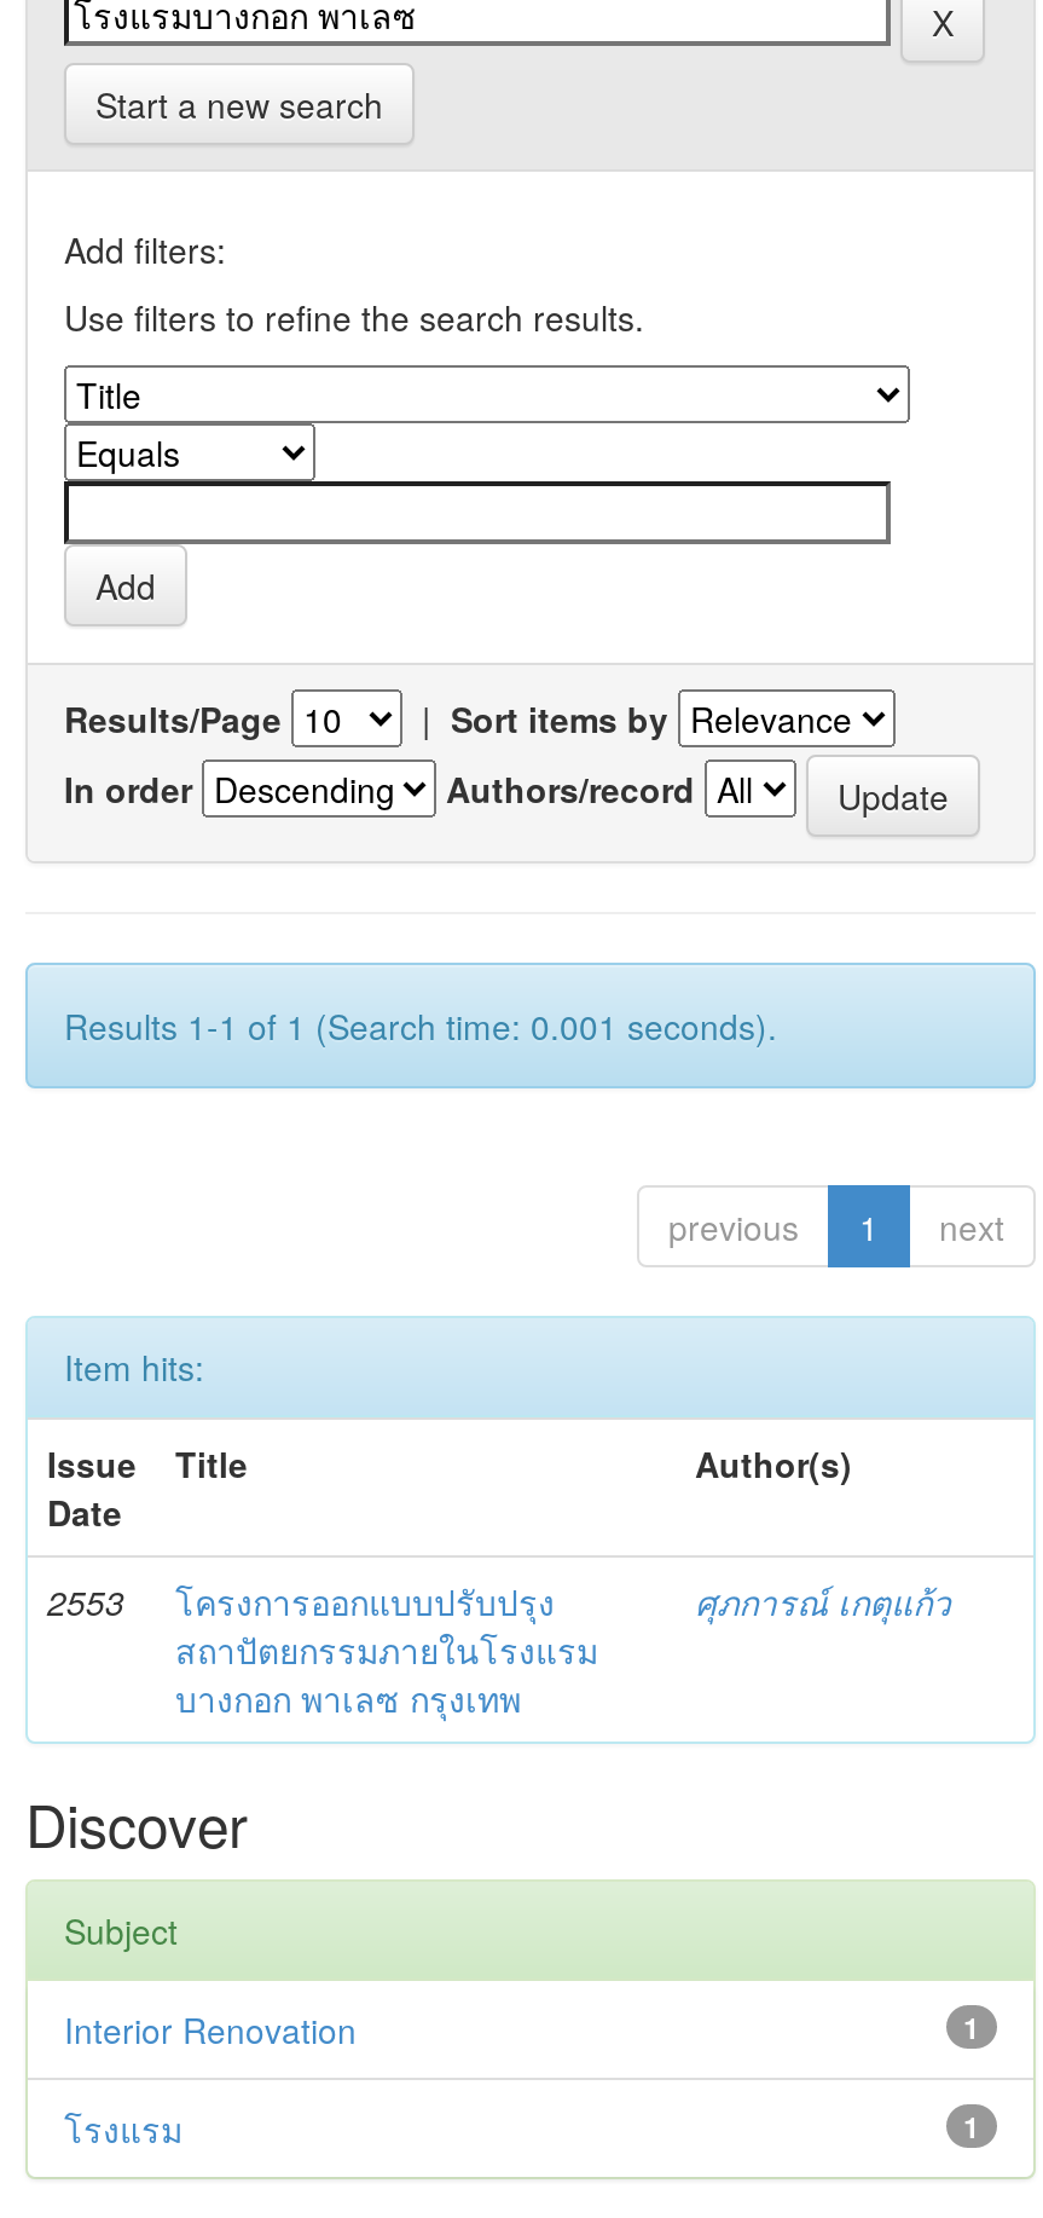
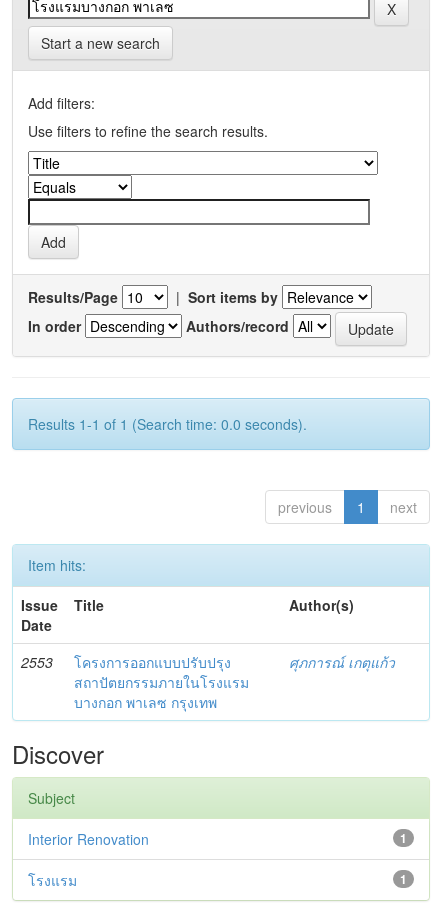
[64,1001,777,1049] Results 1-1 of 1 (Search time: 0.001 seconds). -> [28,414,307,434] Results 1-1 of 1 (Search time: 0.0 seconds).

